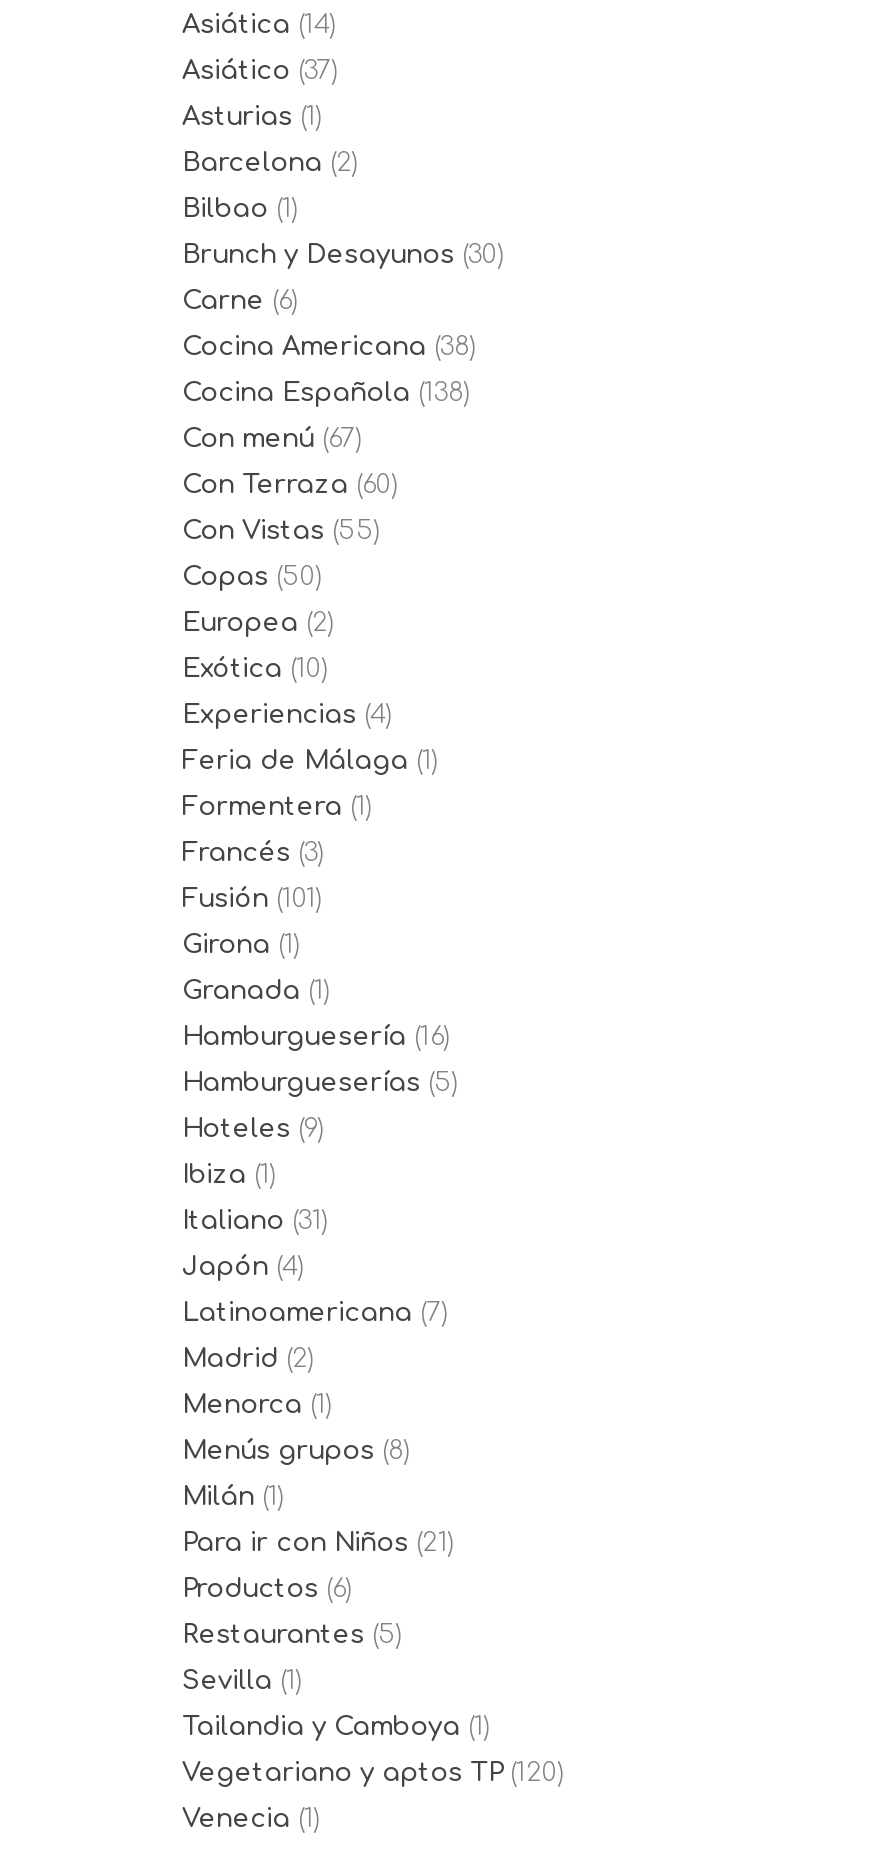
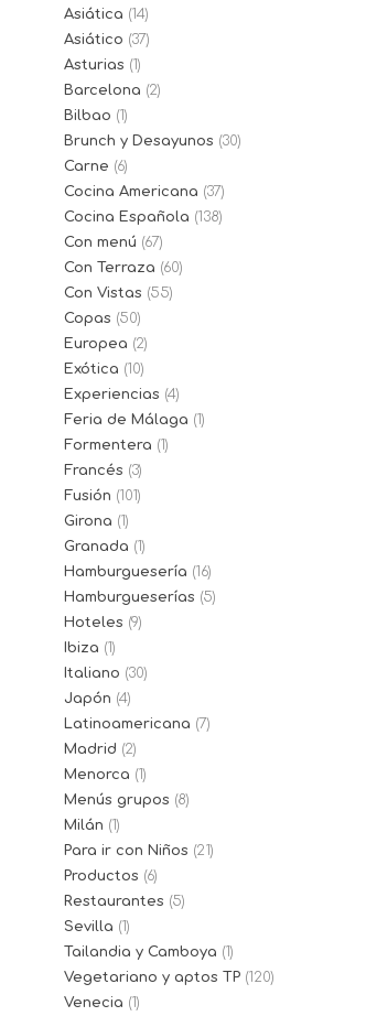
[182,333,476,361] Cocina Americana (38) -> [64,184,225,199] Cocina Americana (37)
[182,1207,328,1235] Italiano (31) -> [64,666,148,681] Italiano (30)

